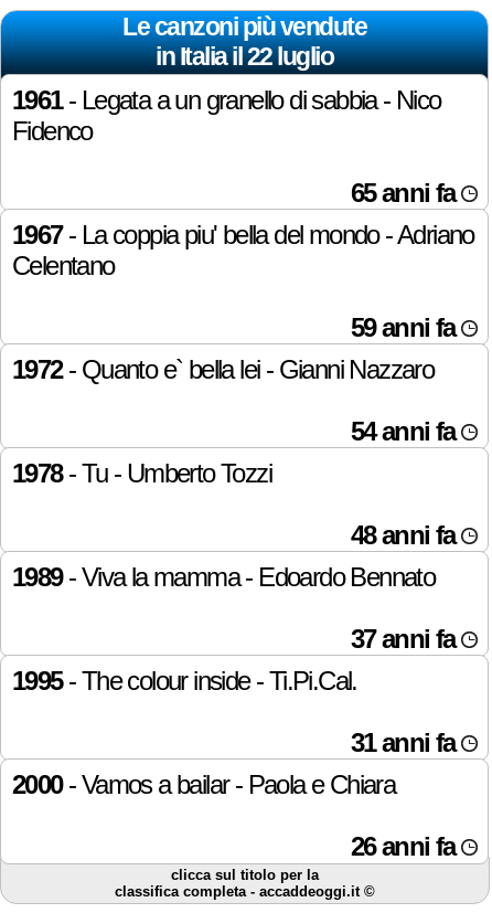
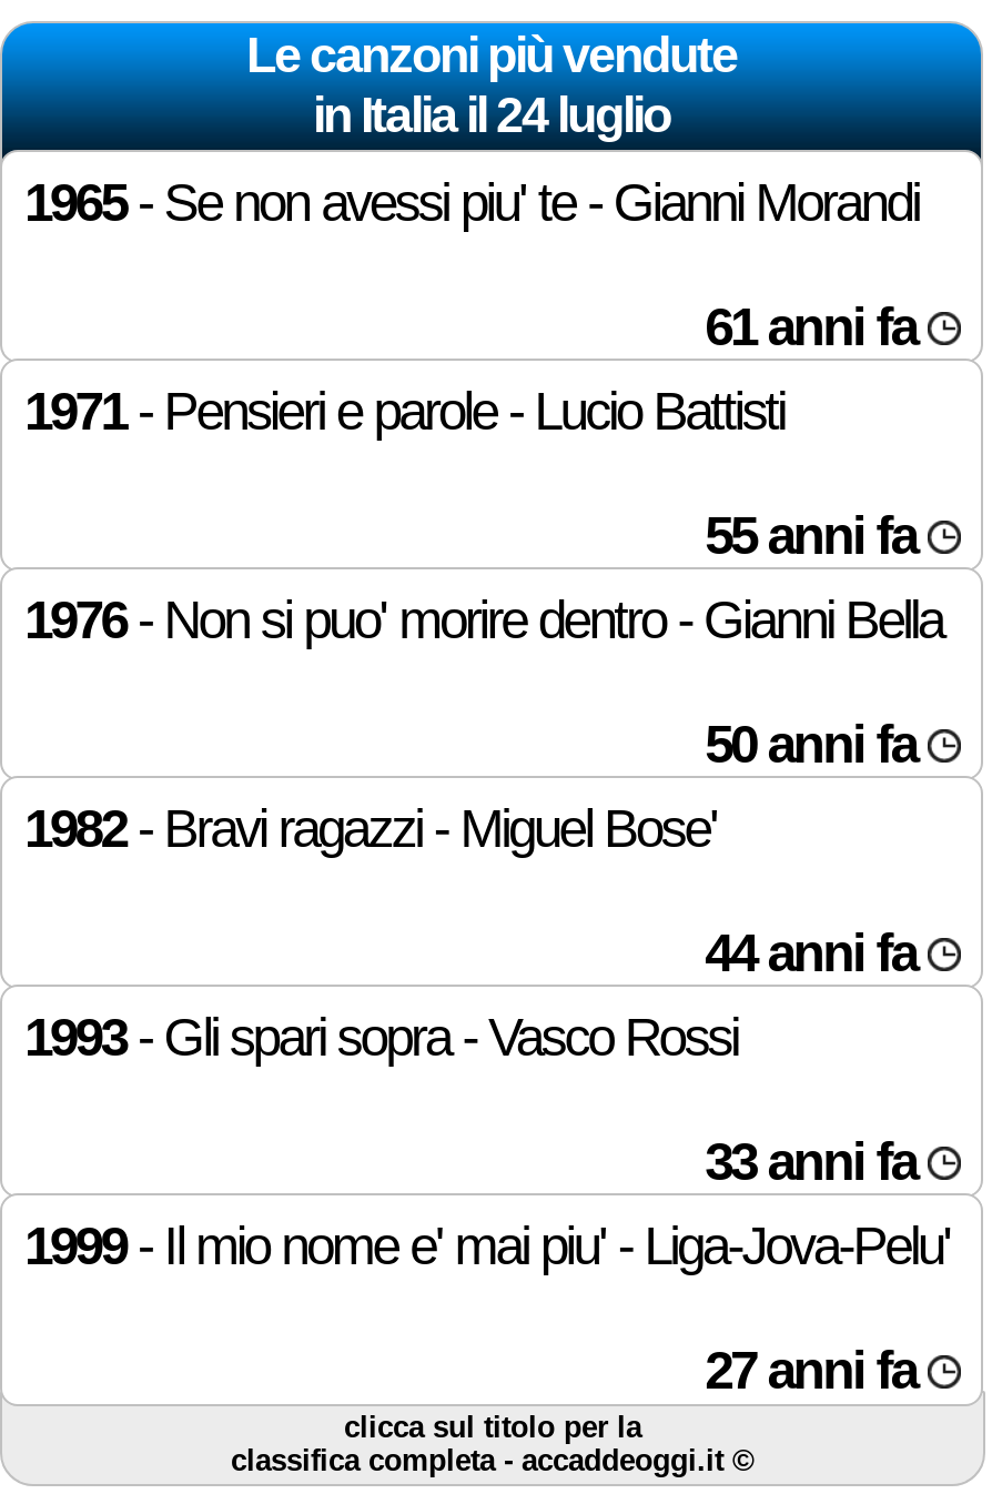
[12,42,474,861] in Italia il 22 luglio | 1961 - Legata a un granello di sabbia - Nico | Fidenco | 65 anni fa | 1967 - La coppia piu' bella del mondo - Adriano | Celentano | 59 anni fa | 1972 - Quanto e` bella lei - Gianni Nazzaro | 54 anni fa | 1978 - Tu - Umberto Tozzi | 48 anni fa | 1989 - Viva la mamma - Edoardo Bennato | 37 anni fa | 1995 - The colour inside - Ti.Pi.Cal. | 31 anni fa | 2000 - Vamos a bailar - Paola e Chiara | 26 anni fa -> [24,85,950,1399] in Italia il 24 luglio | 1965 - Se non avessi piu' te - Gianni Morandi | 61 anni fa | 1971 - Pensieri e parole - Lucio Battisti | 55 anni fa | 1976 - Non si puo' morire dentro - Gianni Bella | 50 anni fa | 1982 - Bravi ragazzi - Miguel Bose' | 44 anni fa | 1993 - Gli spari sopra - Vasco Rossi | 33 anni fa | 1999 - Il mio nome e' mai piu' - Liga-Jova-Pelu' | 27 anni fa

